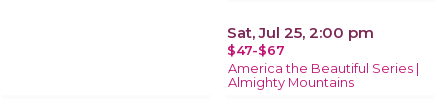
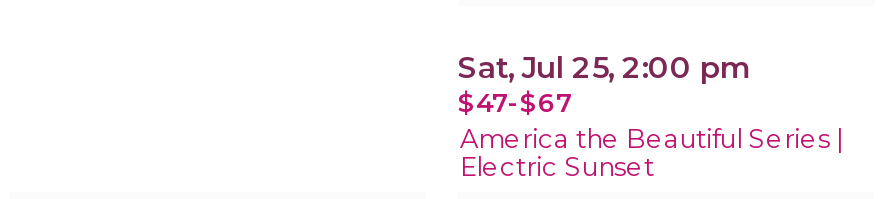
[228,75,354,90] Almighty Mountains -> [460,151,654,181] Electric Sunset

